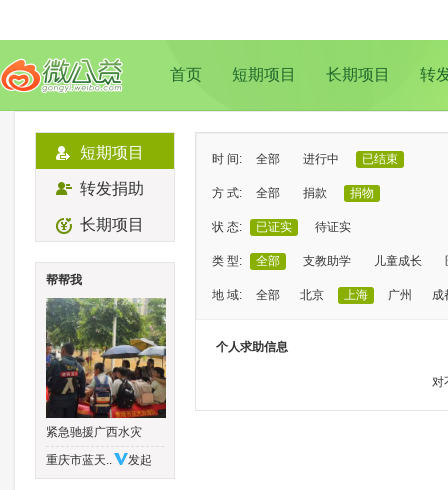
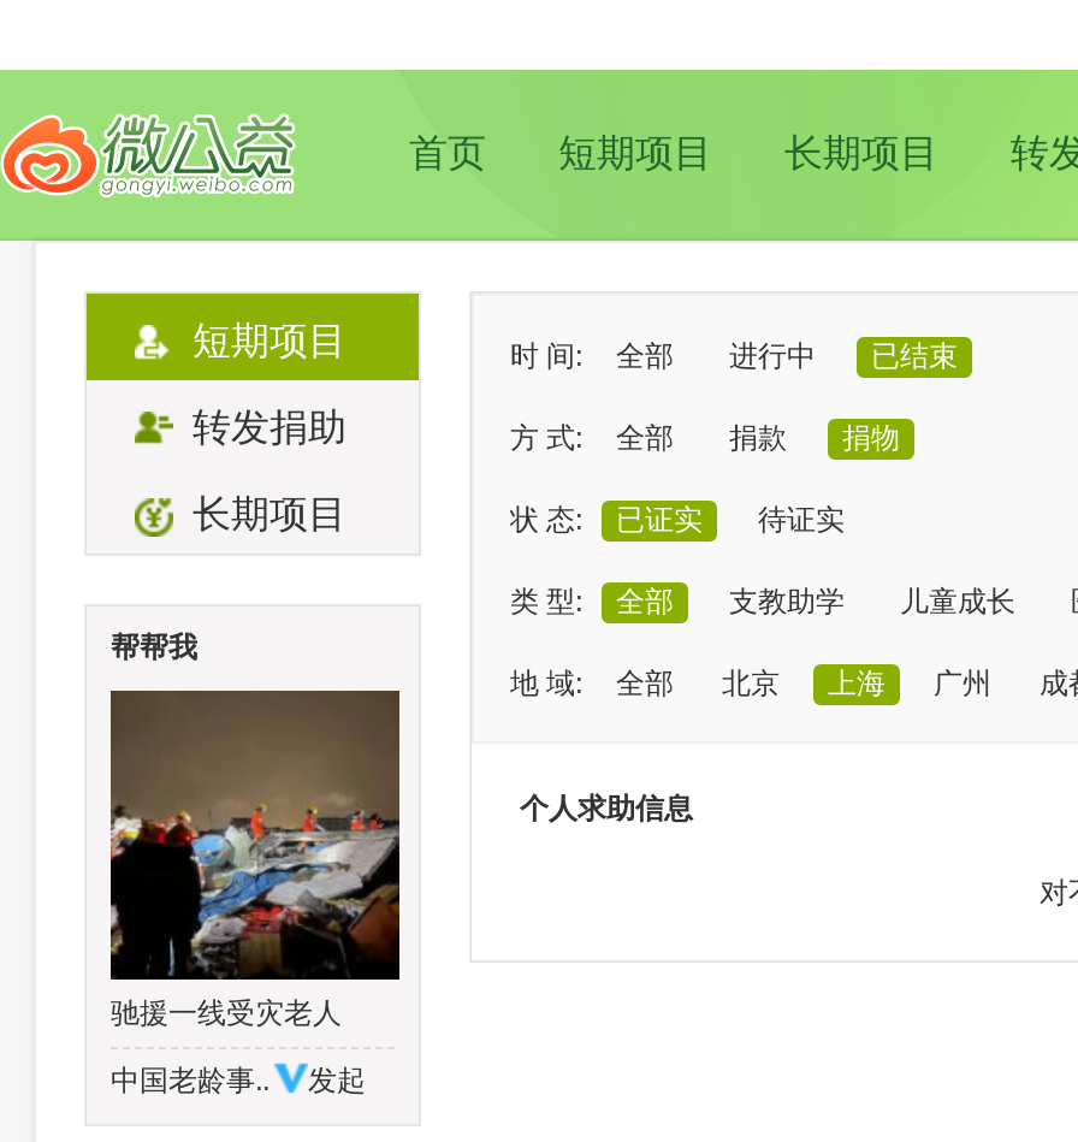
[45,298,167,439] [image] | 紧急驰援广西水灾 -> [108,688,402,1030] [image] | 驰援一线受灾老人
[46,453,112,467] 重庆市蓝天.. -> [111,1064,269,1097] 中国老龄事..

